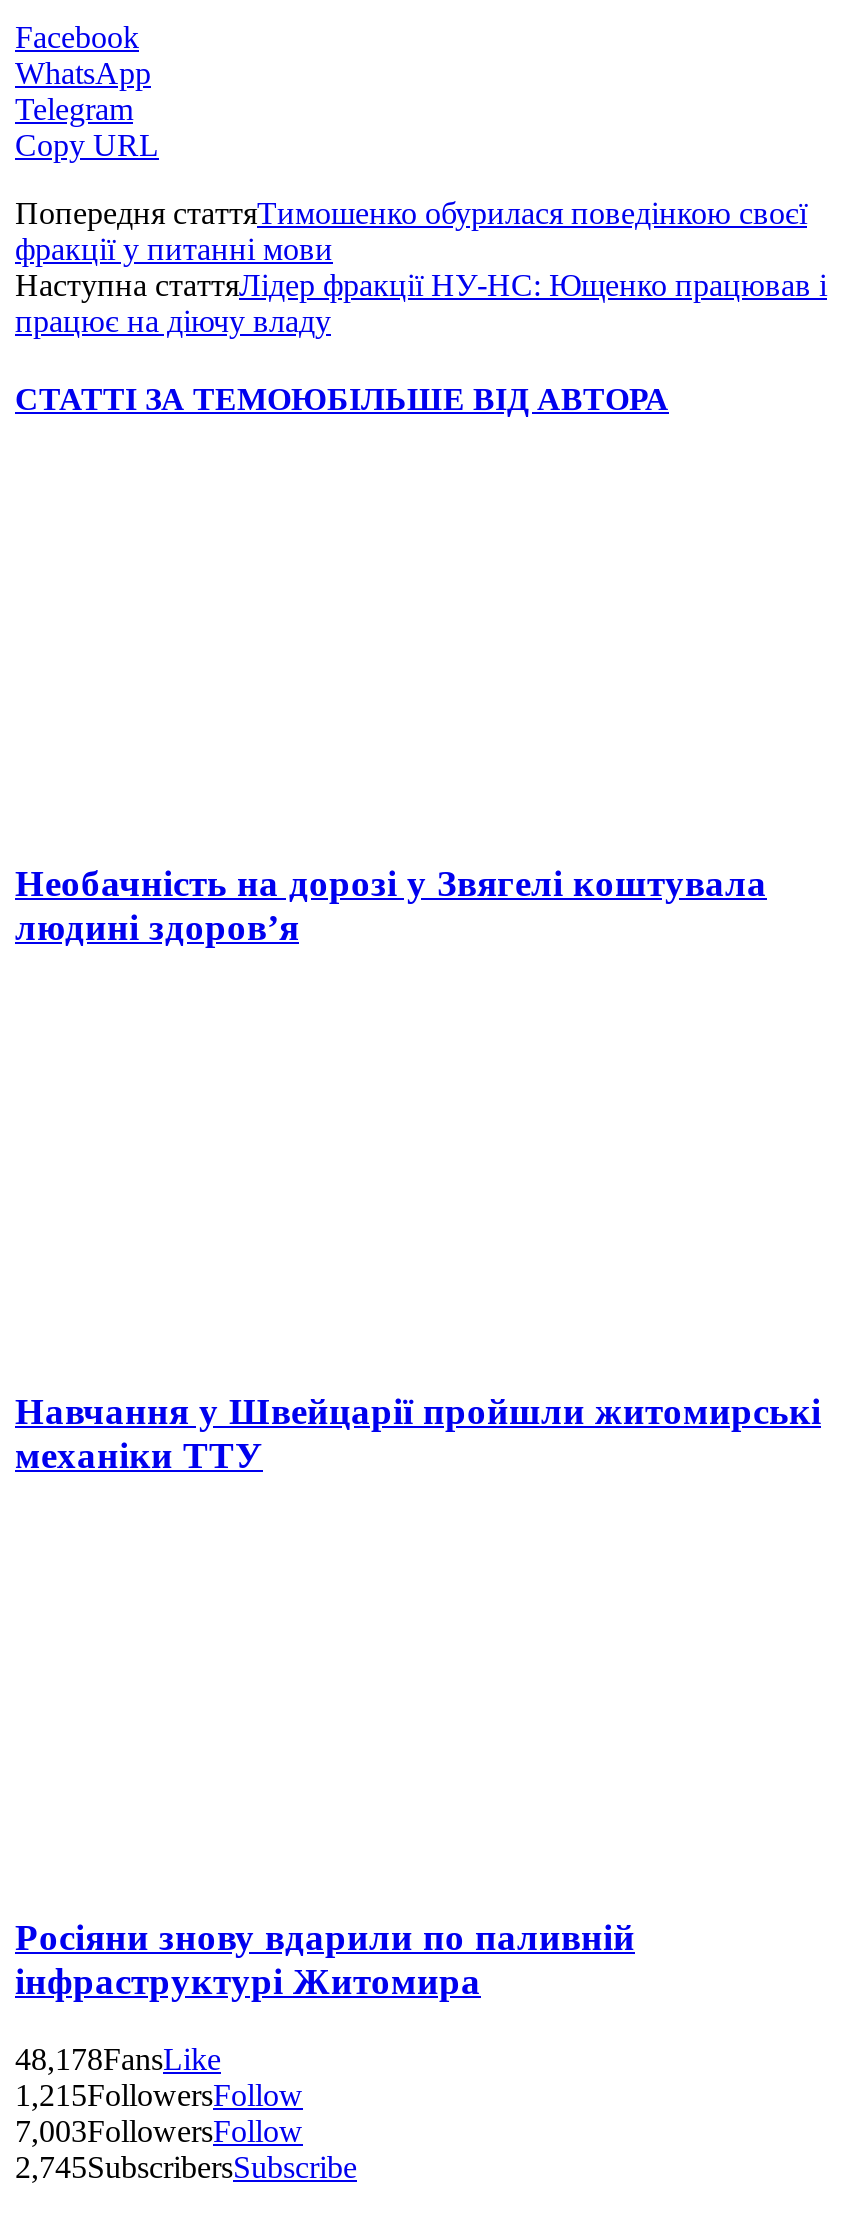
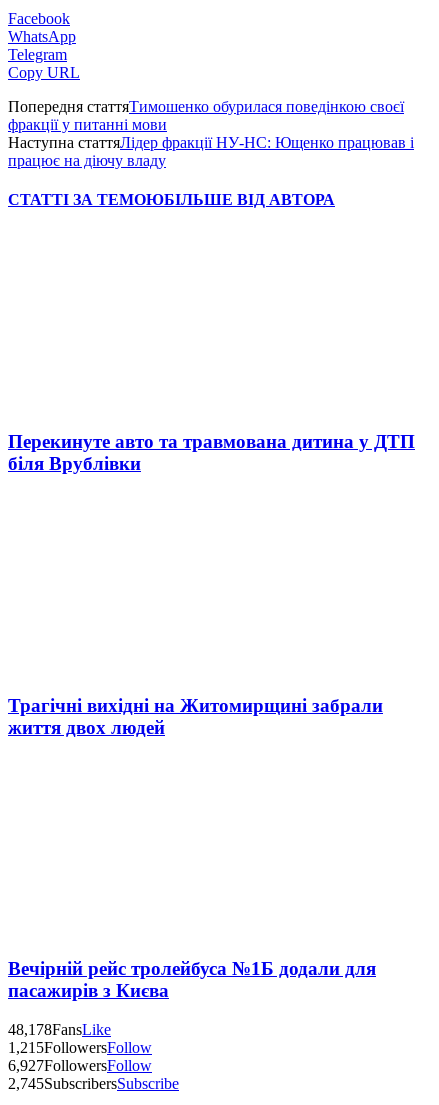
[15,862,767,948] Необачність на дорозі у Звягелі коштувала | людині здоров’я -> [8,431,415,474] Перекинуте авто та травмована дитина у ДТП | біля Врублівки
[15,1389,821,1475] Навчання у Швейцарії пройшли житомирські | механіки ТТУ -> [8,694,383,737] Трагічні вихідні на Житомирщині забрали | життя двох людей
[15,1916,635,2002] Росіяни знову вдарили по паливній | інфраструктурі Житомира -> [8,958,376,1001] Вечірній рейс тролейбуса №1Б додали для | пасажирів з Києва
[15,2113,303,2147] 7,003FollowersFollow -> [8,1057,152,1074] 6,927FollowersFollow

